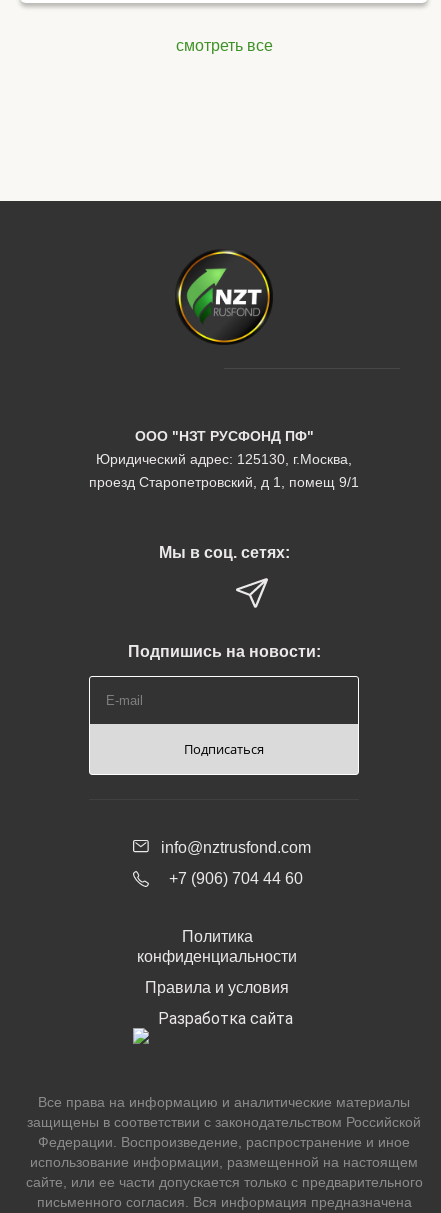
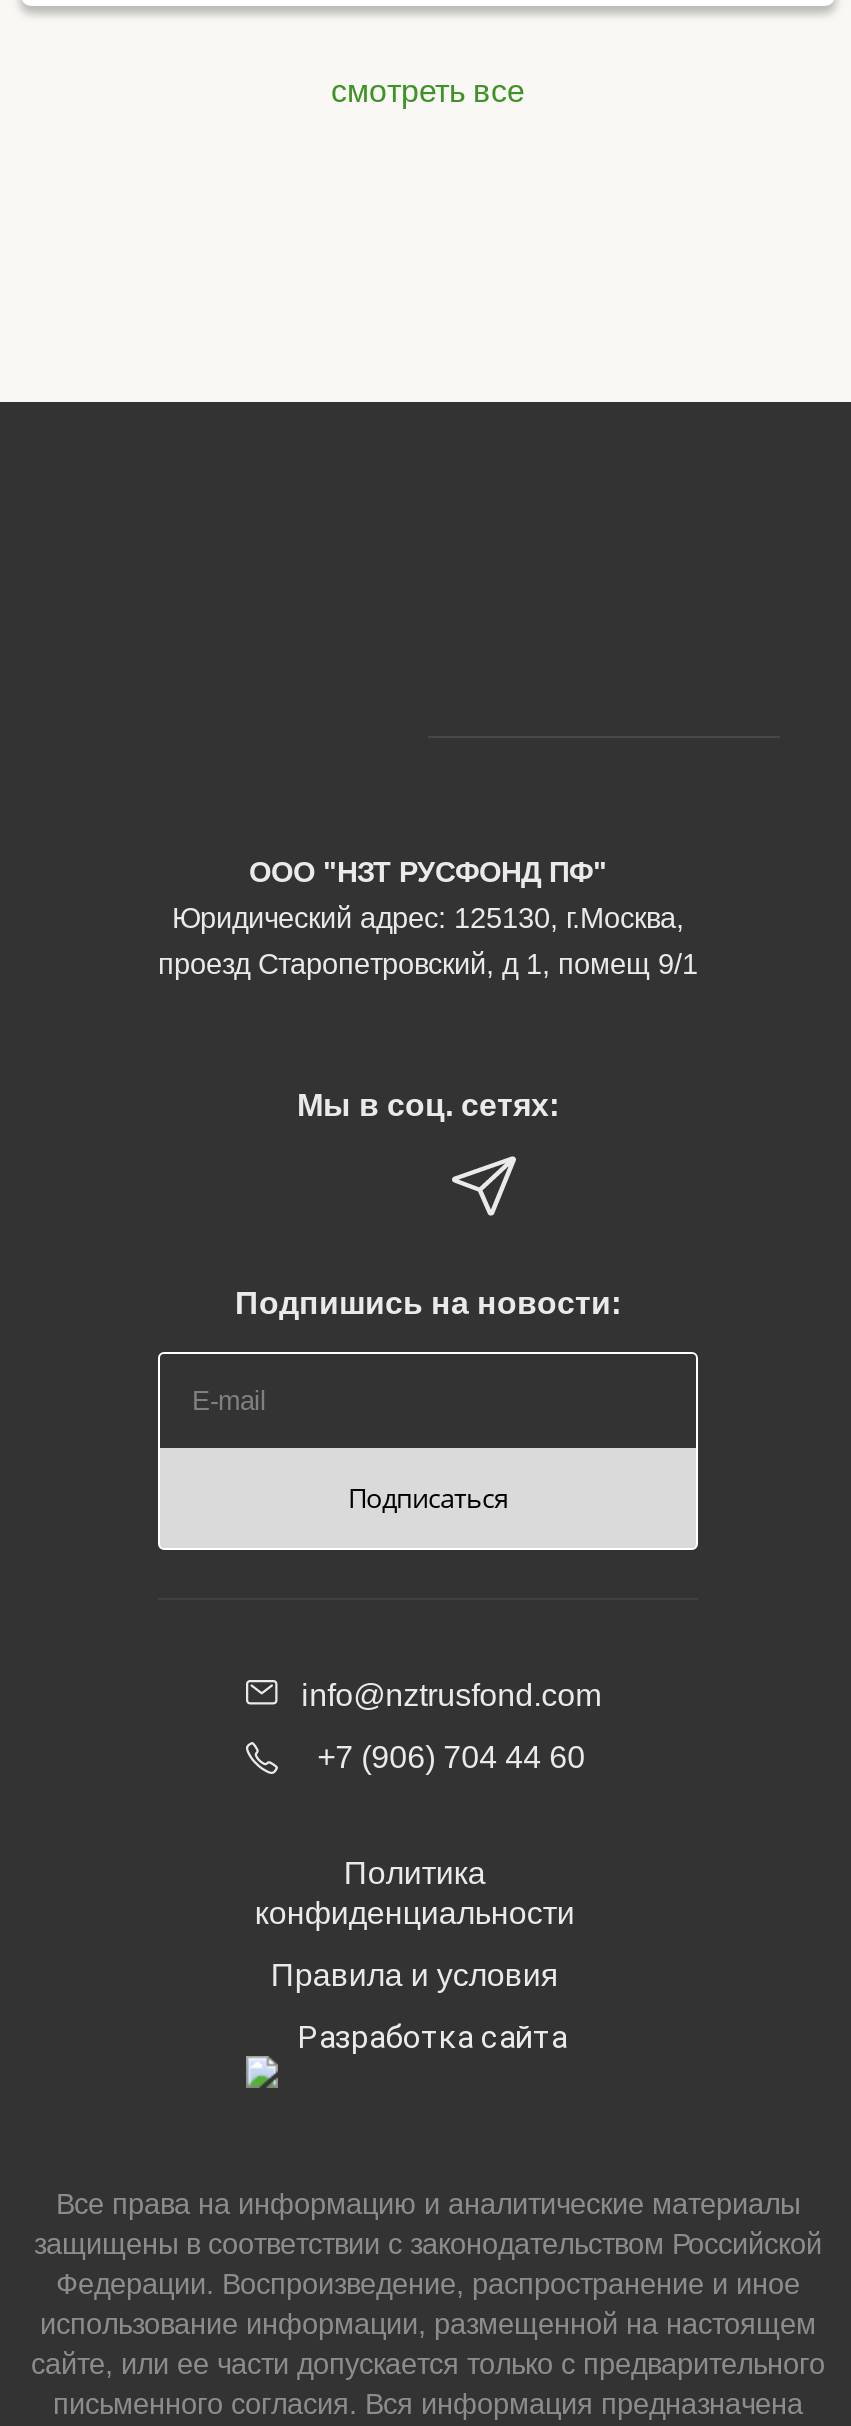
[177,250,273,345] [image] -> none

